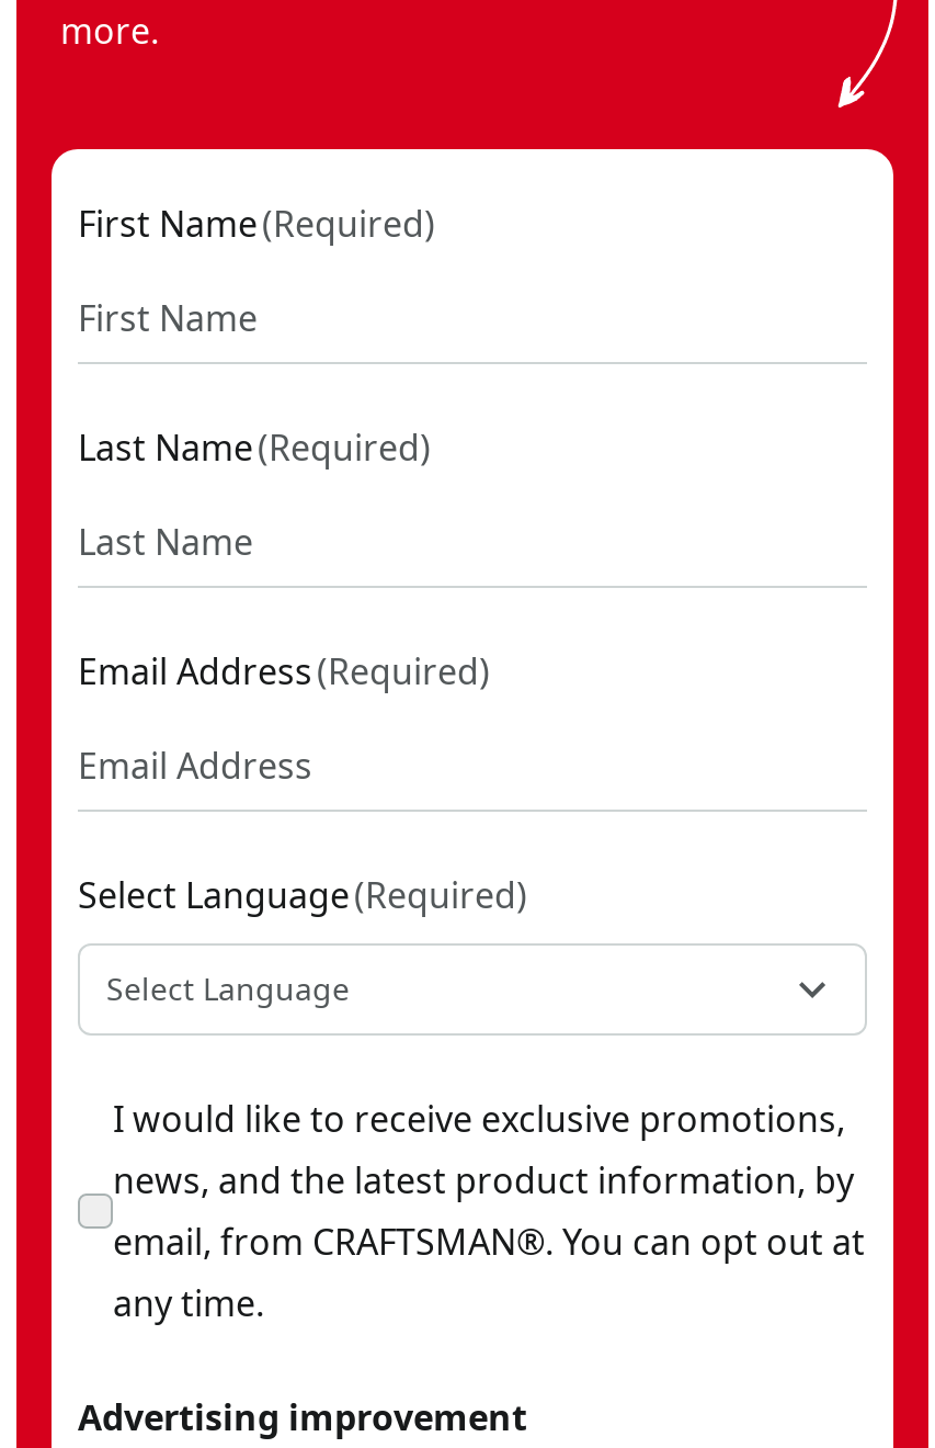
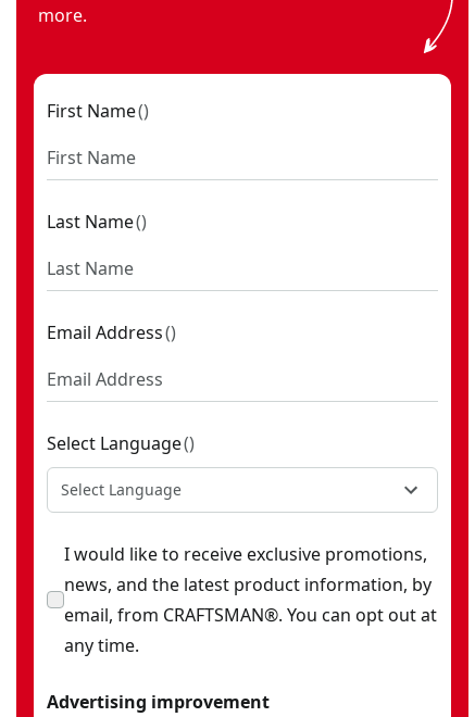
[78,200,435,248] First Name (Required) -> [47,99,149,123] First Name ()
[78,423,431,472] Last Name (Required) -> [47,210,147,234] Last Name ()
[78,647,490,695] Email Address (Required) -> [47,320,176,344] Email Address ()
[78,871,527,919] Select Language (Required) -> [47,431,195,455] Select Language ()

